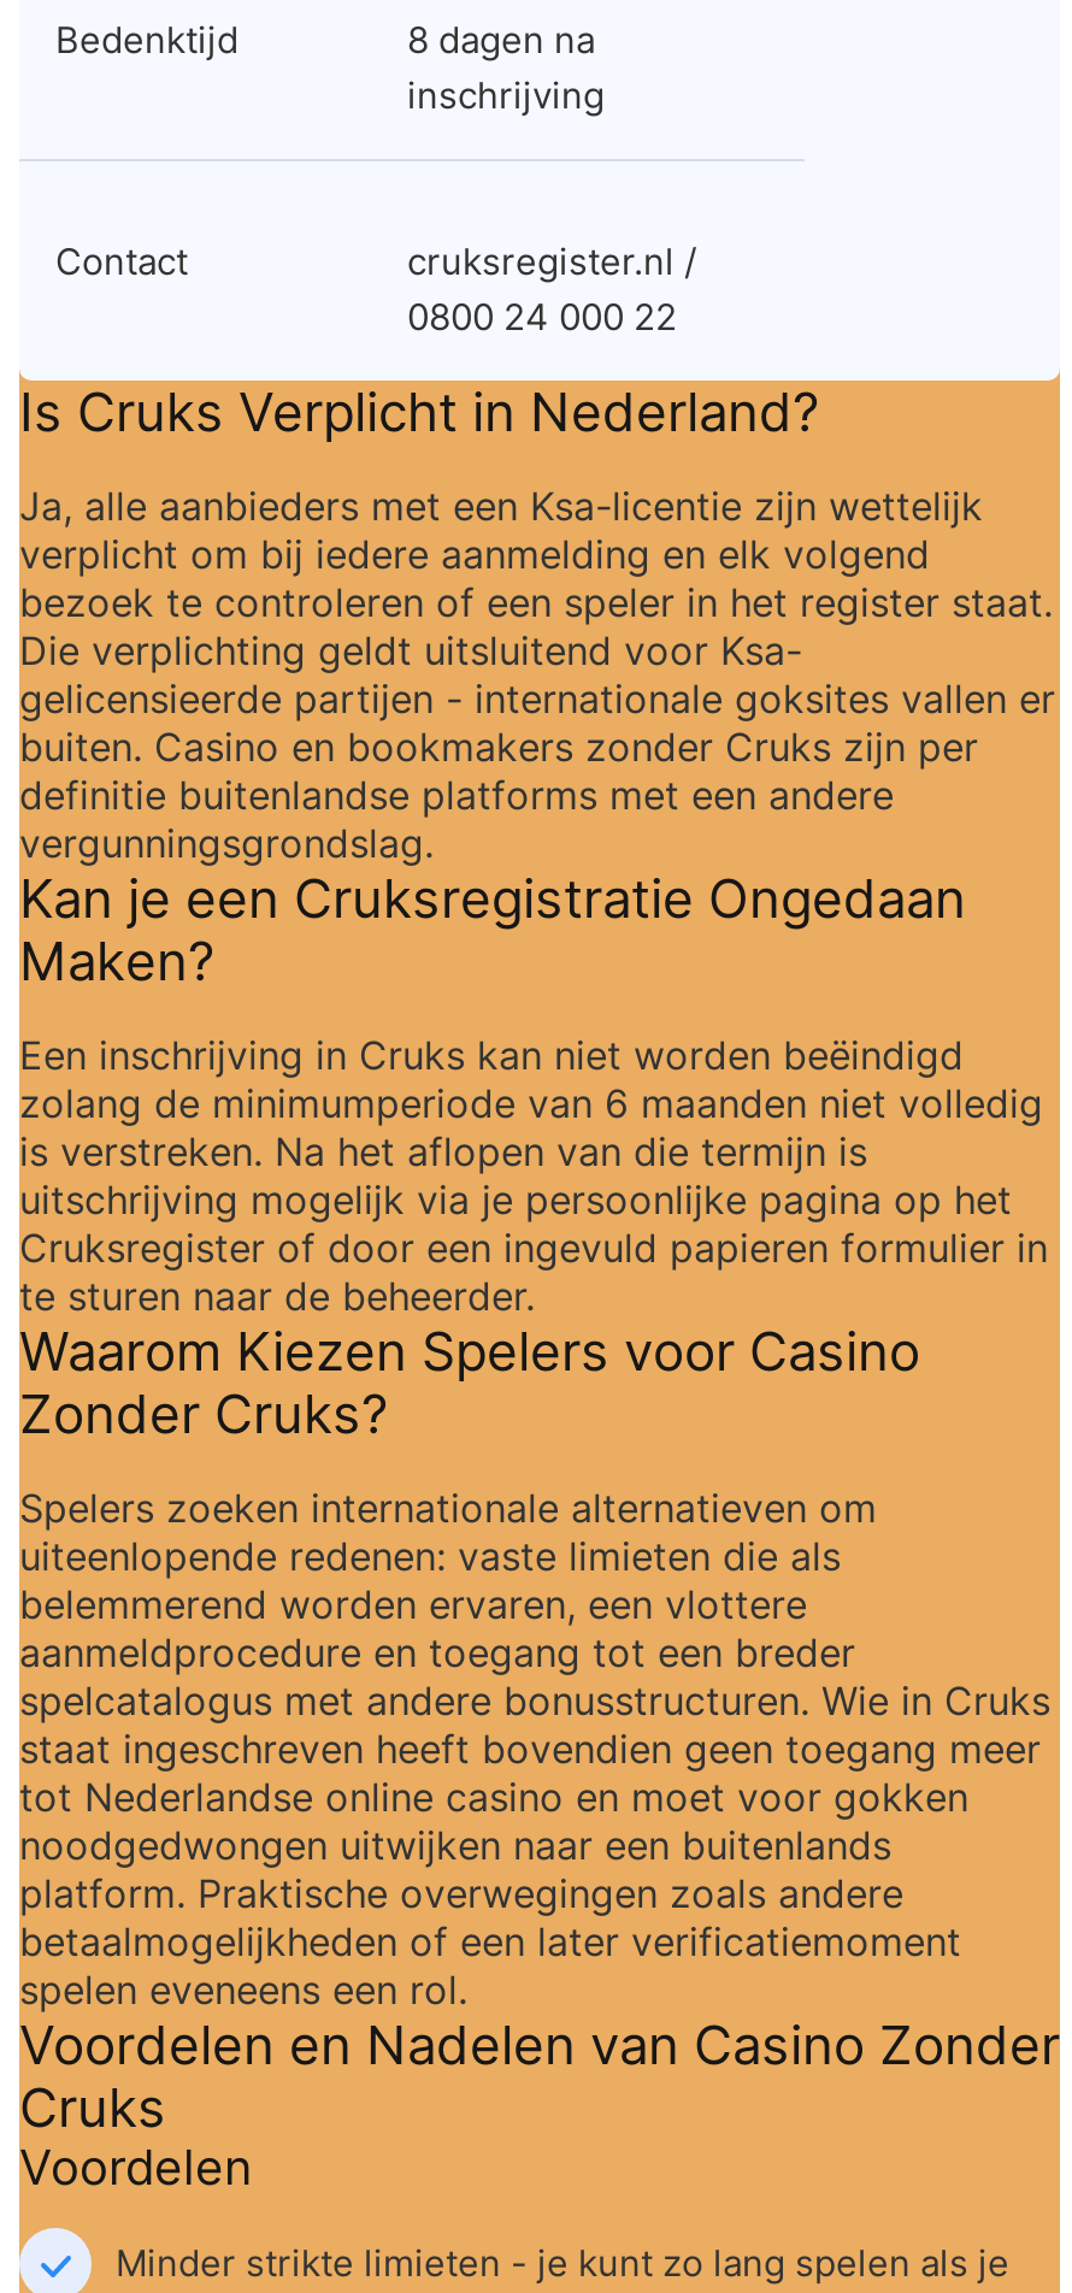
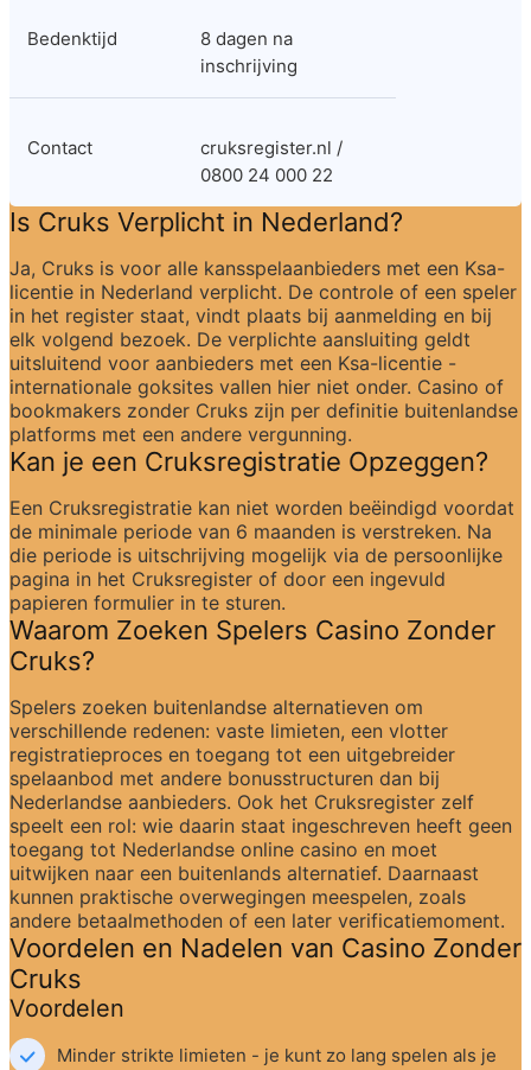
[19,482,1055,992] Ja, alle aanbieders met een Ksa-licentie zijn wettelijk | verplicht om bij iedere aanmelding en elk volgend | bezoek te controleren of een speler in het register staat. | Die verplichting geldt uitsluitend voor Ksa- | gelicensieerde partijen - internationale goksites vallen er | buiten. Casino en bookmakers zonder Cruks zijn per | definitie buitenlandse platforms met een andere | vergunningsgrondslag. | Kan je een Cruksregistratie Ongedaan | Maken? -> [9,256,518,477] Ja, Cruks is voor alle kansspelaanbieders met een Ksa- | licentie in Nederland verplicht. De controle of een speler | in het register staat, vindt plaats bij aanmelding en bij | elk volgend bezoek. De verplichte aansluiting geldt | uitsluitend voor aanbieders met een Ksa-licentie - | internationale goksites vallen hier niet onder. Casino of | bookmakers zonder Cruks zijn per definitie buitenlandse | platforms met een andere vergunning. | Kan je een Cruksregistratie Opzeggen?
[19,1031,1048,1445] Een inschrijving in Cruks kan niet worden beëindigd | zolang de minimumperiode van 6 maanden niet volledig | is verstreken. Na het aflopen van die termijn is | uitschrijving mogelijk via je persoonlijke pagina op het | Cruksregister of door een ingevuld papieren formulier in | te sturen naar de beheerder. | Waarom Kiezen Spelers voor Casino | Zonder Cruks? -> [9,496,514,676] Een Cruksregistratie kan niet worden beëindigd voordat | de minimale periode van 6 maanden is verstreken. Na | die periode is uitschrijving mogelijk via de persoonlijke | pagina in het Cruksregister of door een ingevuld | papieren formulier in te sturen. | Waarom Zoeken Spelers Casino Zonder | Cruks?
[19,1484,1050,2014] Spelers zoeken internationale alternatieven om | uiteenlopende redenen: vaste limieten die als | belemmerend worden ervaren, een vlottere | aanmeldprocedure en toegang tot een breder | spelcatalogus met andere bonusstructuren. Wie in Cruks | staat ingeschreven heeft bovendien geen toegang meer | tot Nederlandse online casino en moet voor gokken | noodgedwongen uitwijken naar een buitenlands | platform. Praktische overwegingen zoals andere | betaalmogelijkheden of een later verificatiemoment | spelen eveneens een rol. -> [9,695,512,932] Spelers zoeken buitenlandse alternatieven om | verschillende redenen: vaste limieten, een vlotter | registratieproces en toegang tot een uitgebreider | spelaanbod met andere bonusstructuren dan bij | Nederlandse aanbieders. Ook het Cruksregister zelf | speelt een rol: wie daarin staat ingeschreven heeft geen | toegang tot Nederlandse online casino en moet | uitwijken naar een buitenlands alternatief. Daarnaast | kunnen praktische overwegingen meespelen, zoals | andere betaalmethoden of een later verificatiemoment.

